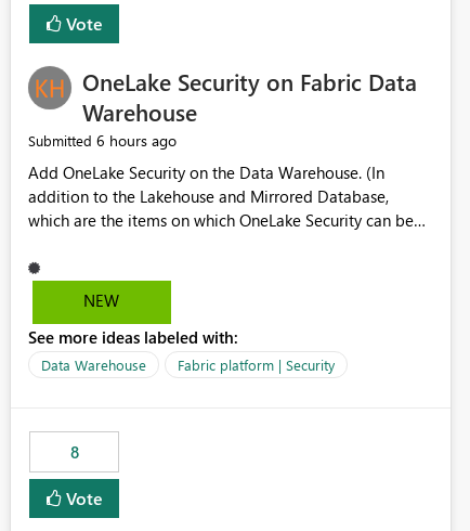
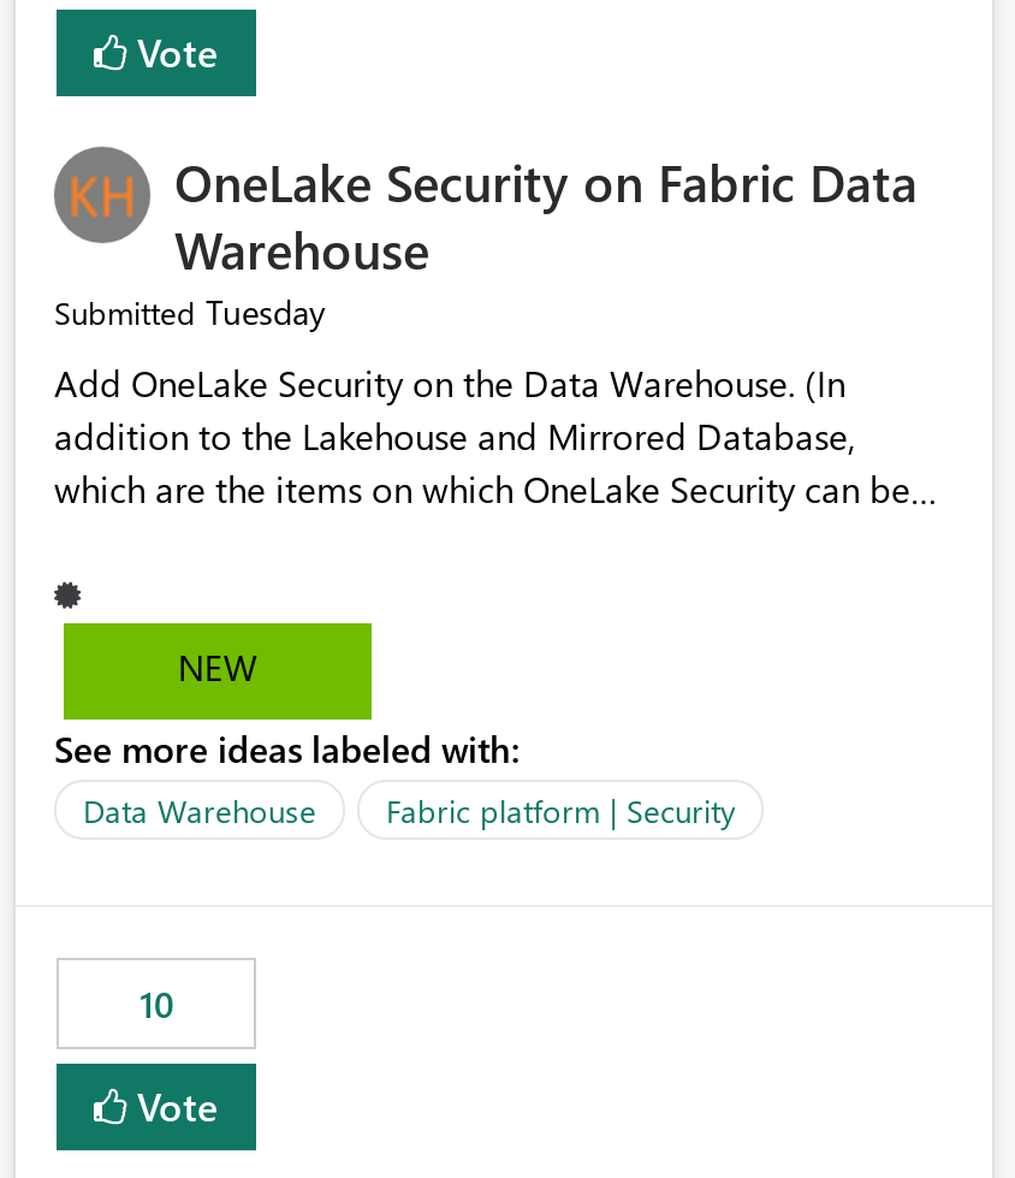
[28,130,177,151] Submitted 6 hours ago -> [54,290,326,335] Submitted Tuesday
[70,441,79,463] 8 -> [140,980,173,1029] 10

